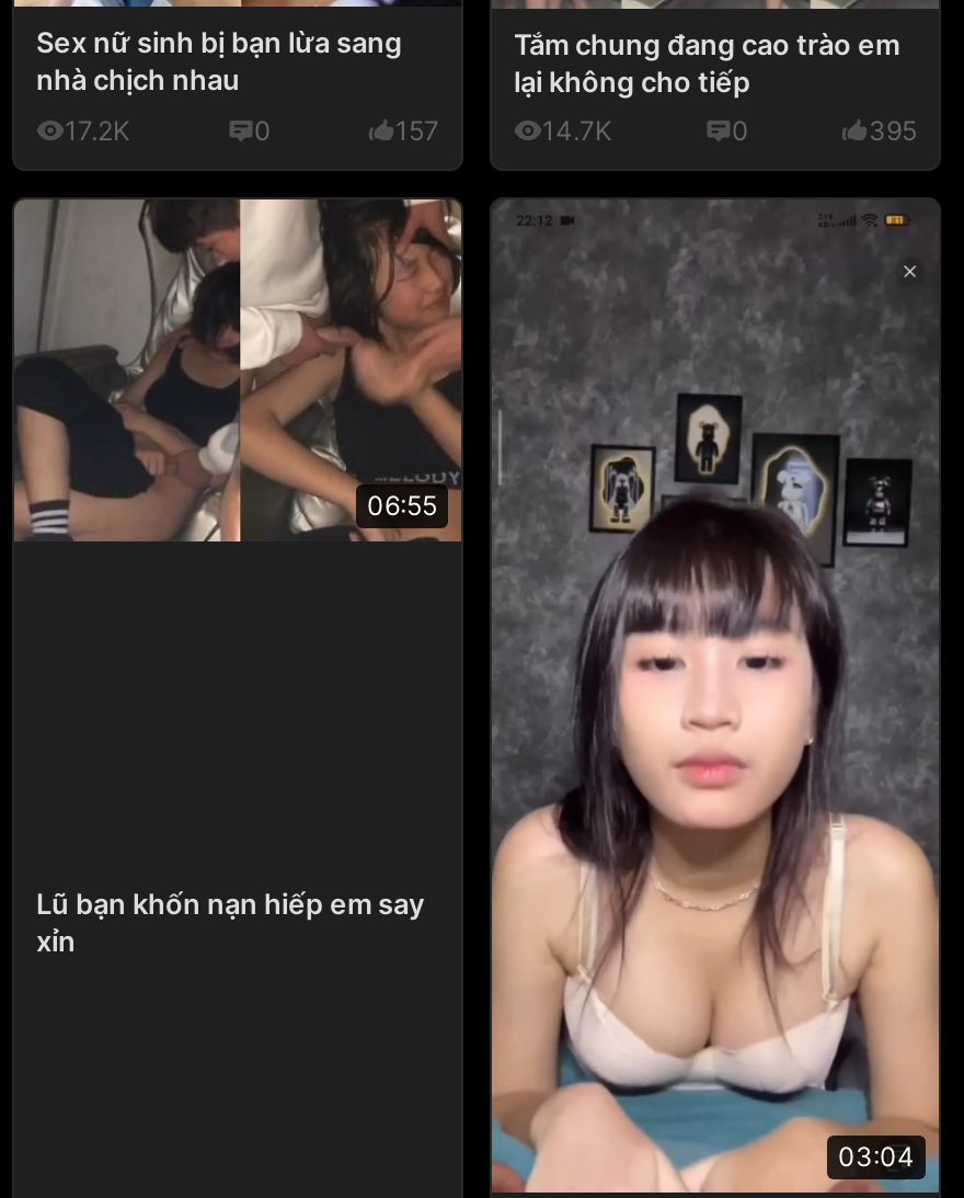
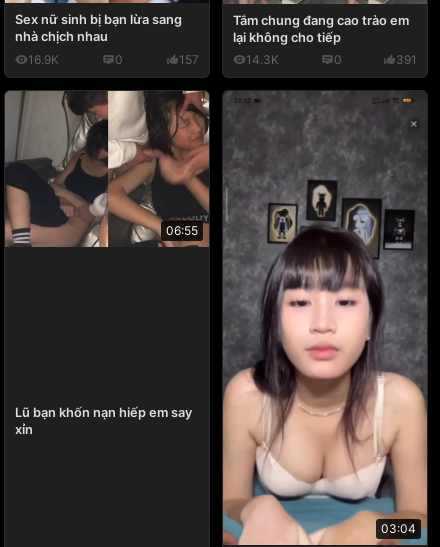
[65,115,130,148] 17.2K -> [28,52,59,67] 16.9K
[542,115,612,148] 14.7K -> [246,52,279,67] 14.3K
[869,115,917,148] 395 -> [396,52,417,67] 391

